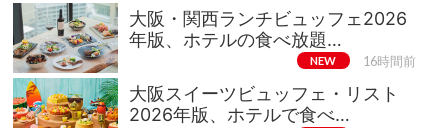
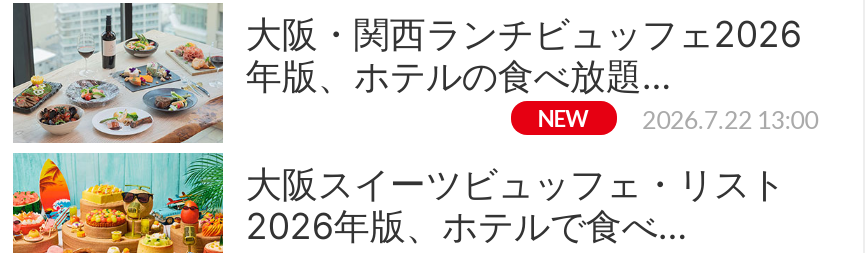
[363,54,416,69] 16時間前 -> [642,105,818,135] 2026.7.22 13:00

